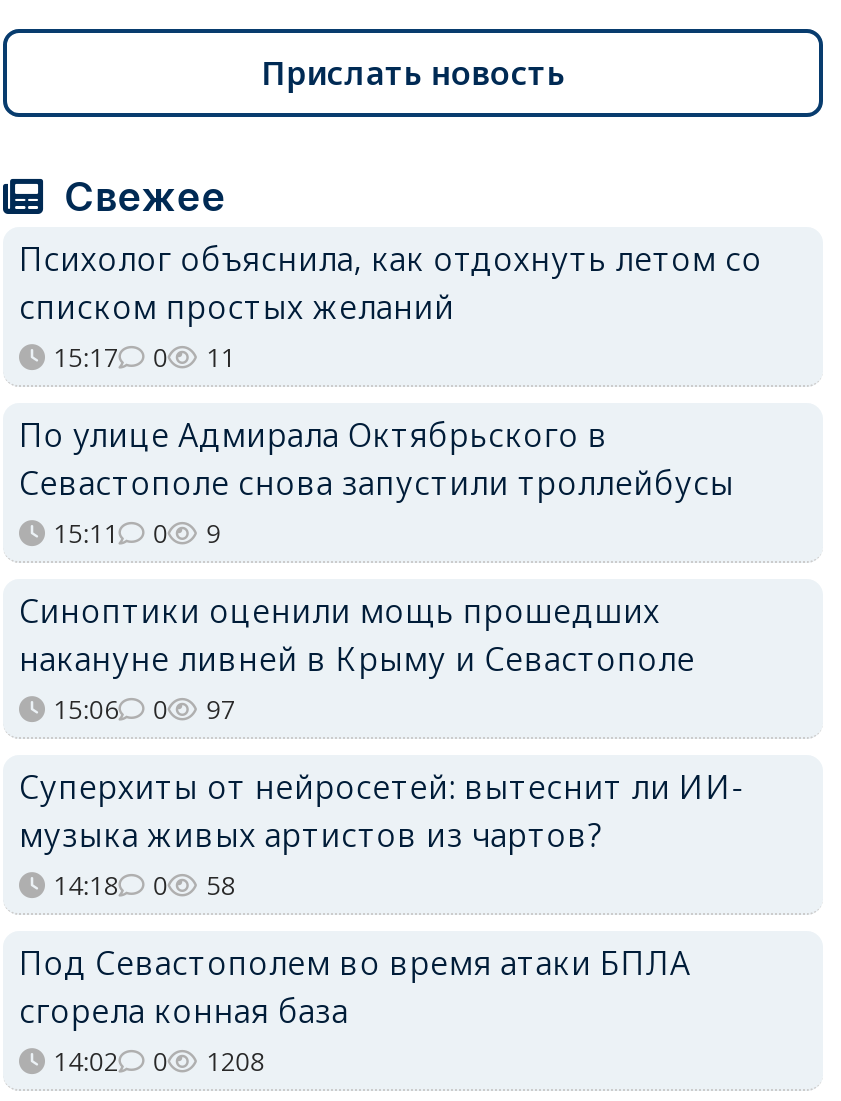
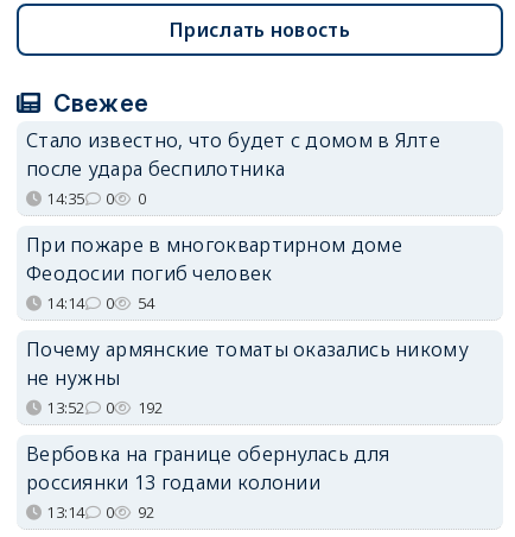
[19,238,762,376] Психолог объяснила, как отдохнуть летом со | списком простых желаний | 15:17 -> [26,128,440,210] Стало известно, что будет с домом в Ялте | после удара беспилотника | 14:35
[19,340,734,552] 11 | По улице Адмирала Октябрьского в | Севастополе снова запустили троллейбусы | 15:11 -> none
[19,516,695,728] 9 | Синоптики оценили мощь прошедших | накануне ливней в Крыму и Севастополе | 15:06 -> [26,232,402,314] При пожаре в многоквартирном доме | Феодосии погиб человек | 14:14
[206,692,236,728] 97 -> [137,293,155,314] 54
[19,766,745,904] Суперхиты от нейросетей: вытеснит ли ИИ- | музыка живых артистов из чартов? | 14:18 -> [26,337,469,419] Почему армянские томаты оказались никому | не нужны | 13:52
[206,868,236,904] 58 -> [137,397,163,419] 192
[19,942,691,1080] Под Севастополем во время атаки БПЛА | сгорела конная база | 14:02 -> [26,441,389,523] Вербовка на границе обернулась для | россиянки 13 годами колонии | 13:14
[206,1044,265,1080] 1208 -> [137,502,155,523] 92

